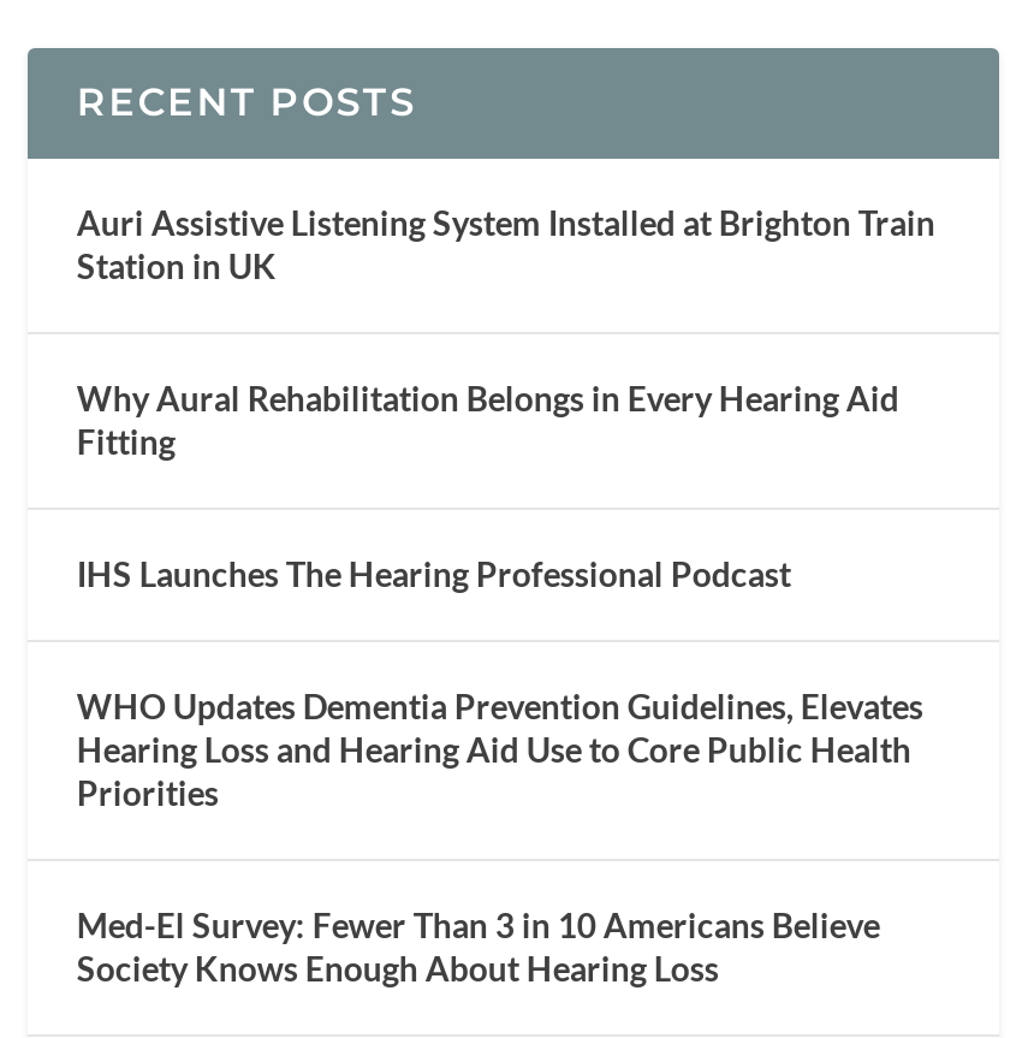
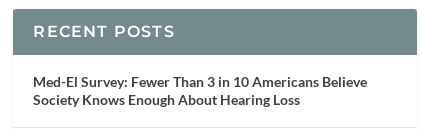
[77,202,935,813] Auri Assistive Listening System Installed at Brighton Train | Station in UK | Why Aural Rehabilitation Belongs in Every Hearing Aid | Fitting | IHS Launches The Hearing Professional Podcast | WHO Updates Dementia Prevention Guidelines, Elevates | Hearing Loss and Hearing Aid Use to Core Public Health | Priorities -> none

